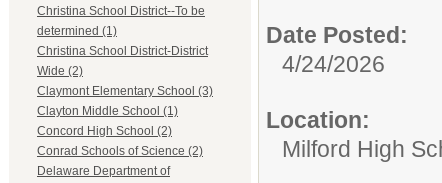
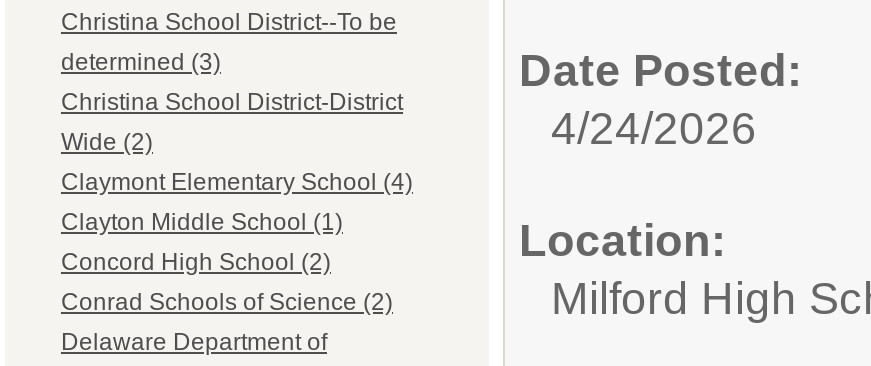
[37,24,117,38] determined (1) -> [61,49,221,77] determined (3)
[37,84,213,98] Claymont Elementary School (3) -> [61,169,413,197] Claymont Elementary School (4)

